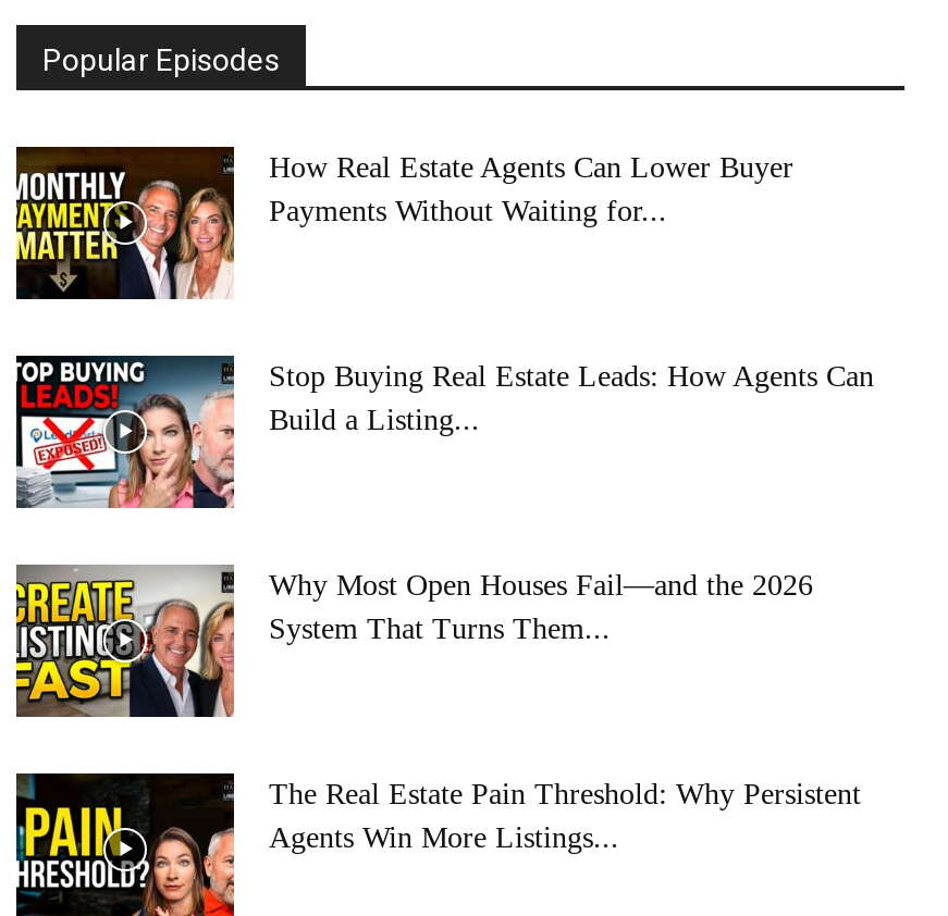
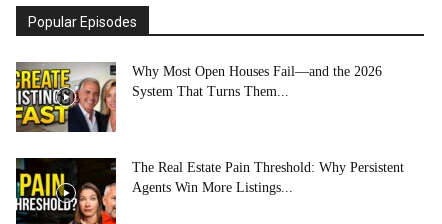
[14,146,793,300] [image] | How Real Estate Agents Can Lower Buyer | Payments Without Waiting for... -> none
[16,352,874,509] [image] | Stop Buying Real Estate Leads: How Agents Can | Build a Listing... -> none

